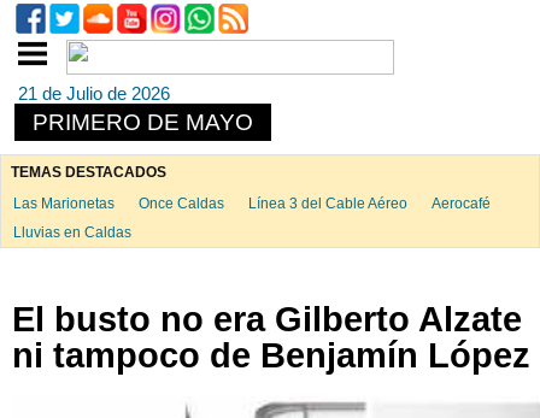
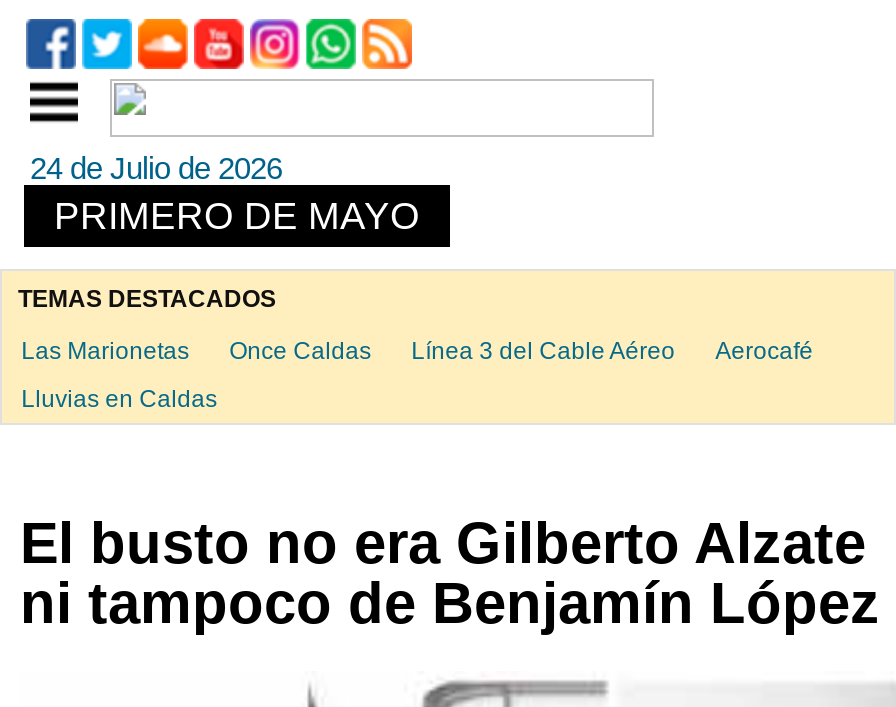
[18,83,170,104] 21 de Julio de 2026 -> [30,151,282,185] 24 de Julio de 2026

